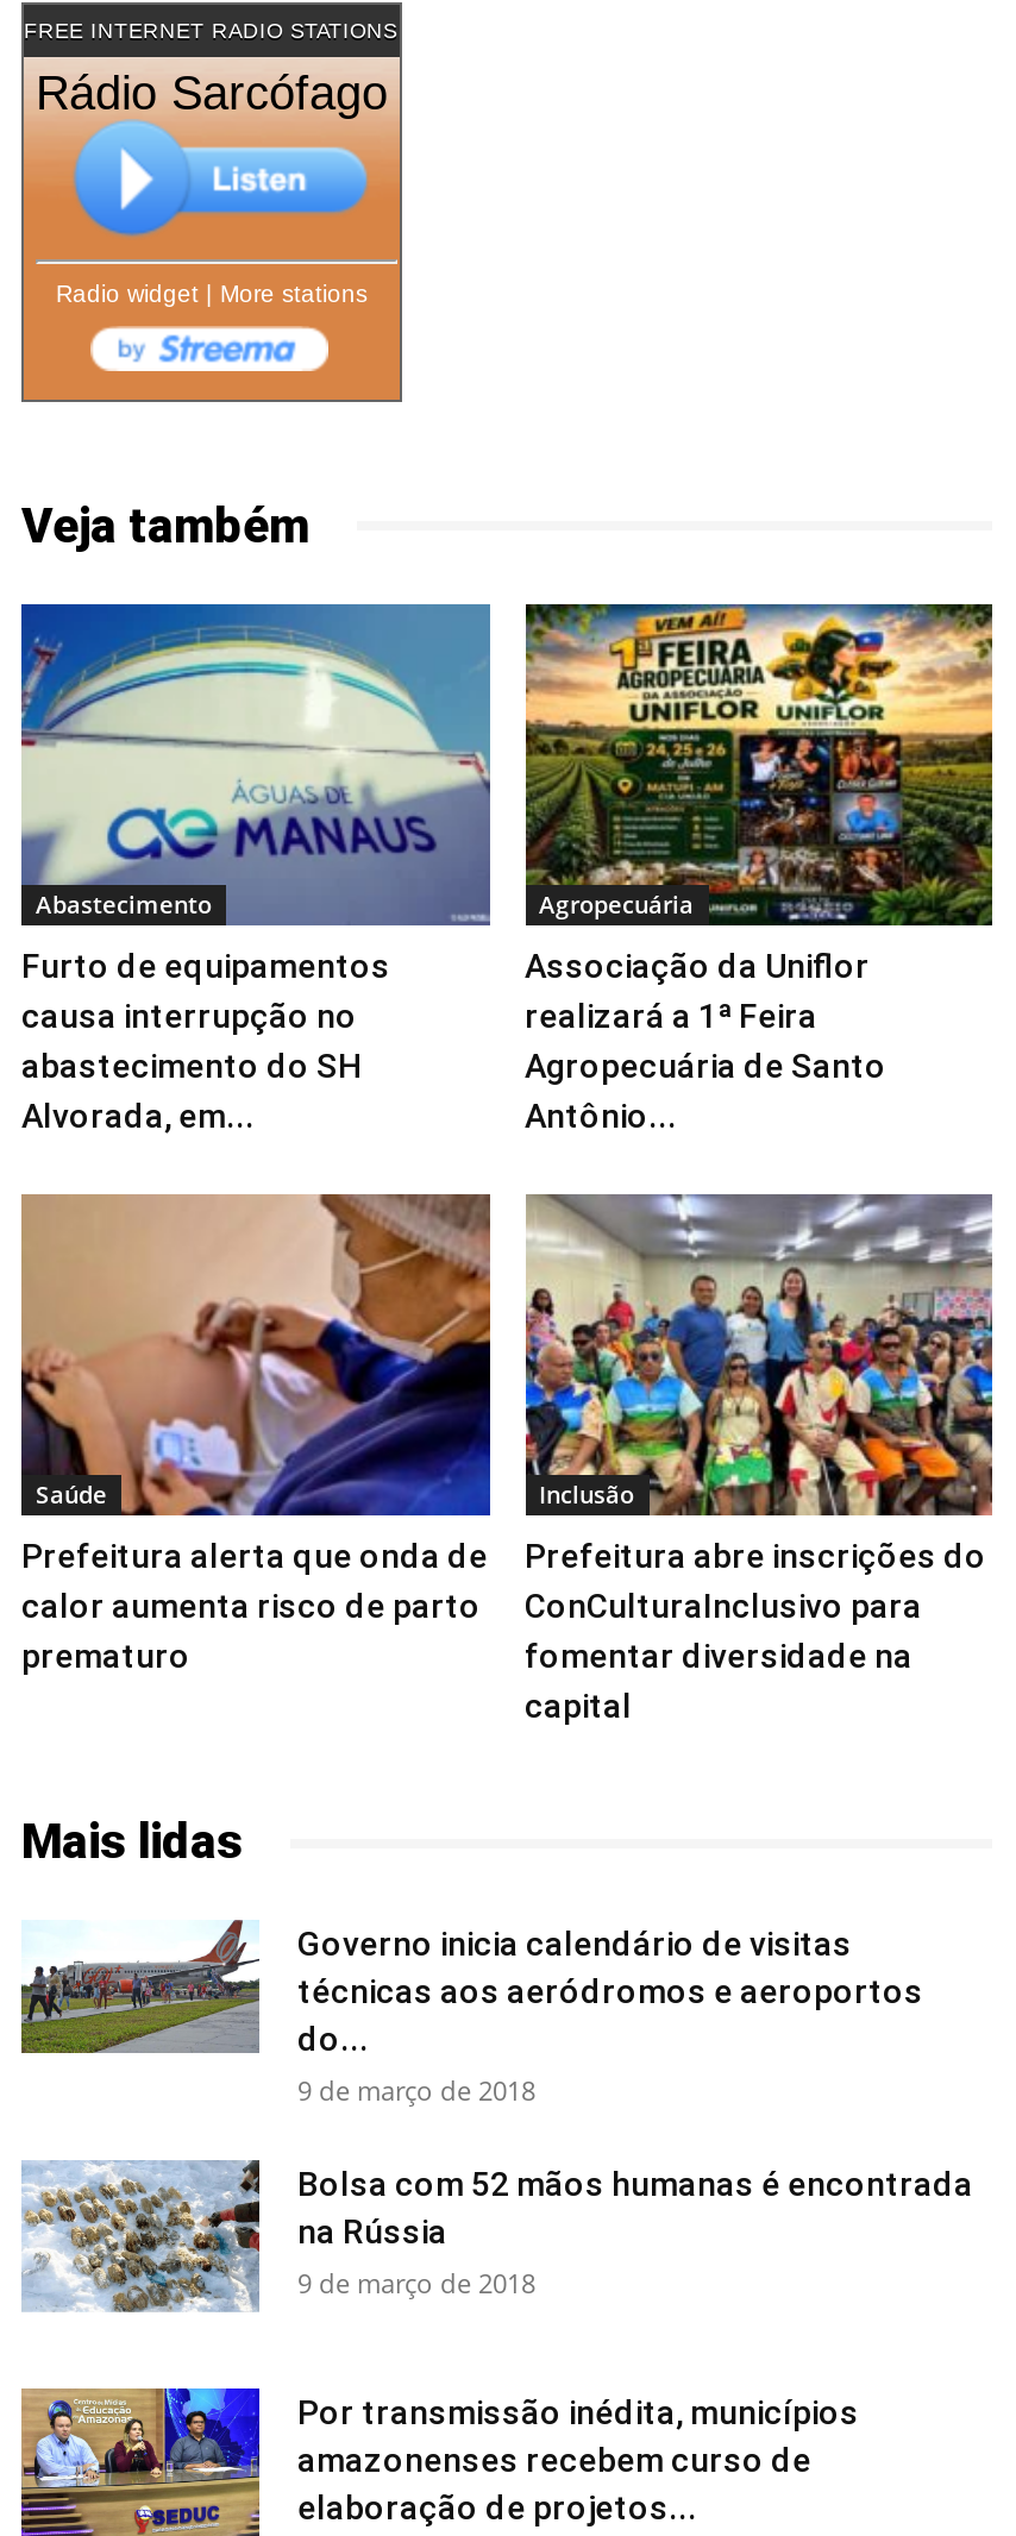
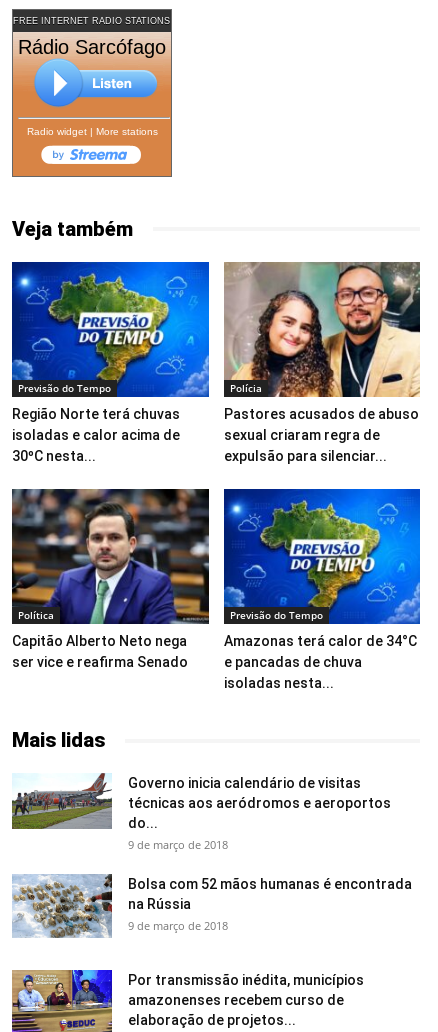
[19,604,493,928] [image] | Abastecimento -> [11,262,210,397] [image] | Previsão do Tempo
[523,602,995,928] [image] | Agropecuária -> [225,261,420,398] [image] | Polícia
[21,946,390,1134] Furto de equipamentos | causa interrupção no | abastecimento do SH | Alvorada, em... -> [12,406,180,464] Região Norte terá chuvas | isoladas e calor acima de | 30ºC nesta...
[525,946,886,1134] Associação da Uniflor | realizará a 1ª Feira | Agropecuária de Santo | Antônio... -> [223,406,418,464] Pastores acusados de abuso | sexual criaram regra de | expulsão para silenciar...
[19,1192,493,1518] [image] | Saúde -> [11,488,210,622] [image] | Política
[523,1192,995,1511] [image] | Inclusão -> [223,488,421,622] [image] | Previsão do Tempo
[21,1537,488,1675] Prefeitura alerta que onda de | calor aumenta risco de parto | prematuro -> [12,633,188,670] Capitão Alberto Neto nega | ser vice e reafirma Senado
[525,1537,986,1725] Prefeitura abre inscrições do | ConCulturaInclusivo para | fomentar diversidade na | capital -> [223,633,416,691] Amazonas terá calor de 34°C | e pancadas de chuva | isoladas nesta...

